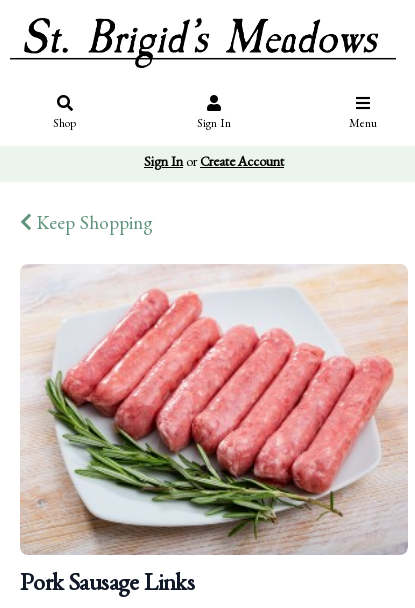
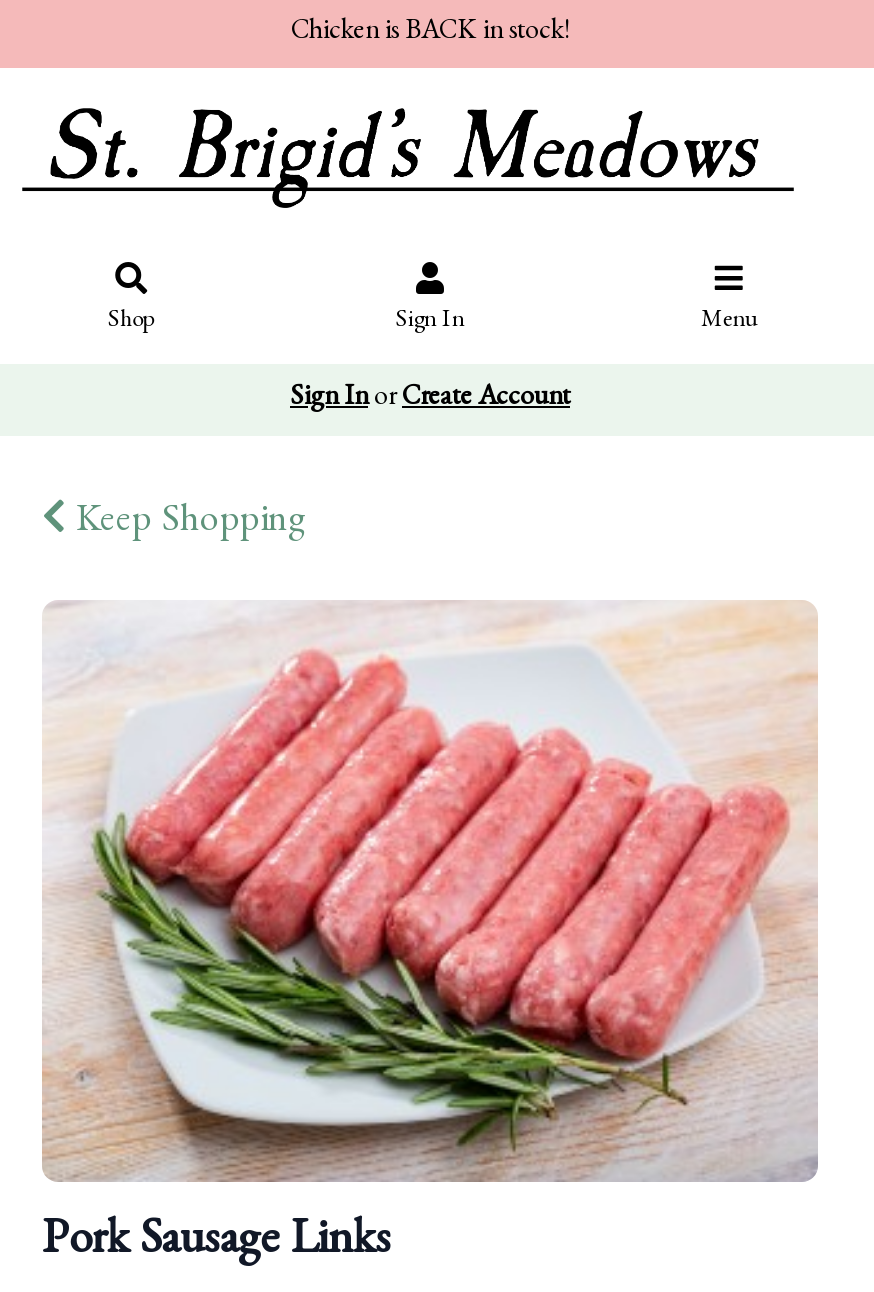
none -> [291,20,569,48] Chicken is BACK in stock!

